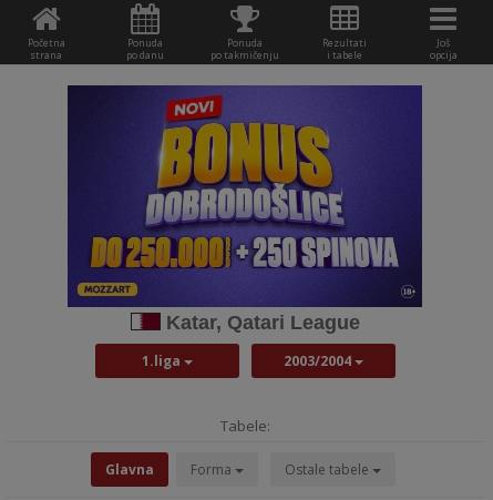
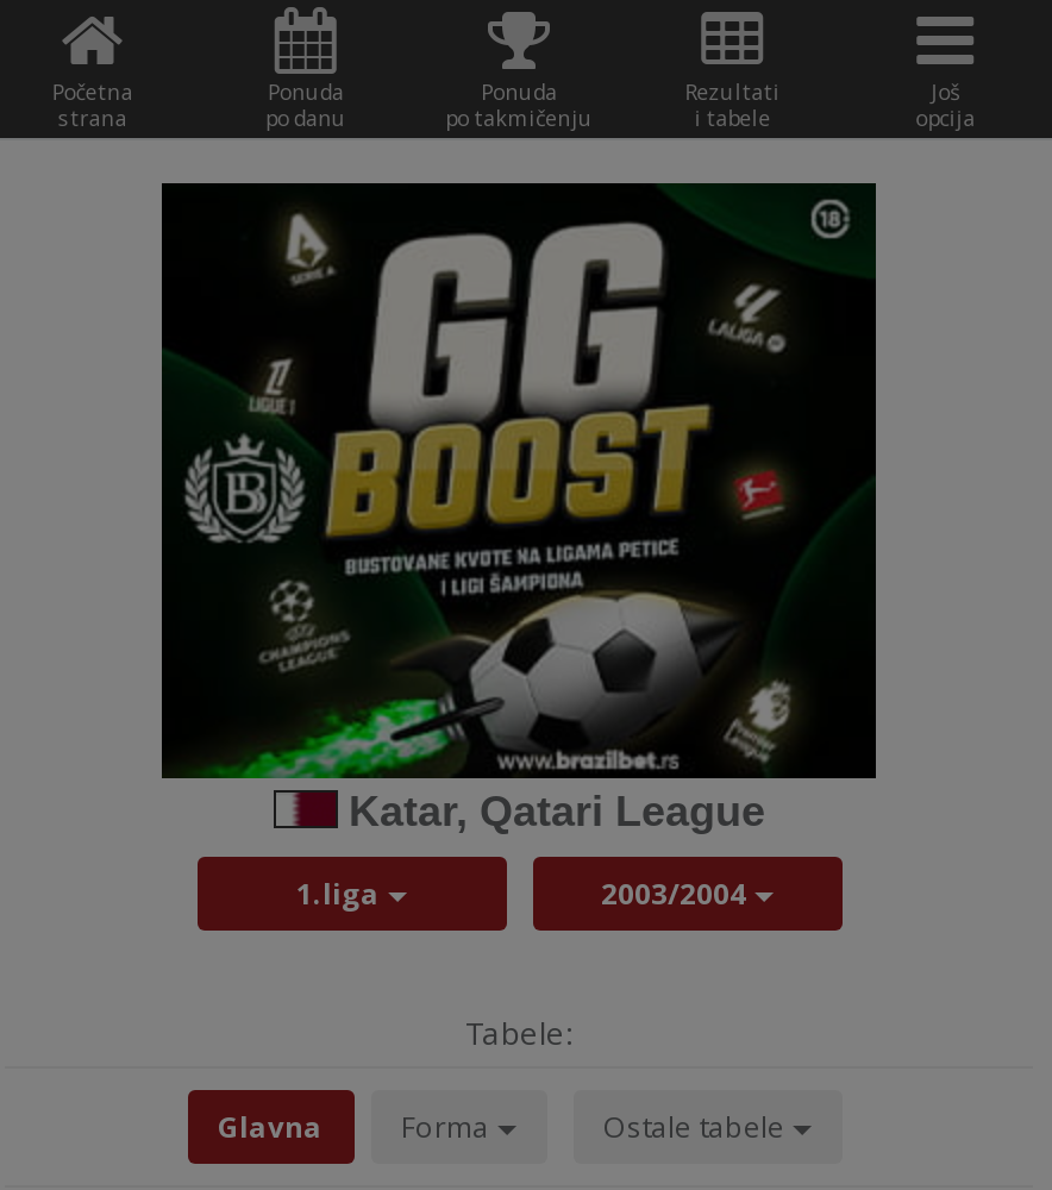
[66,84,423,308] [image] -> [138,181,900,781] [image]

